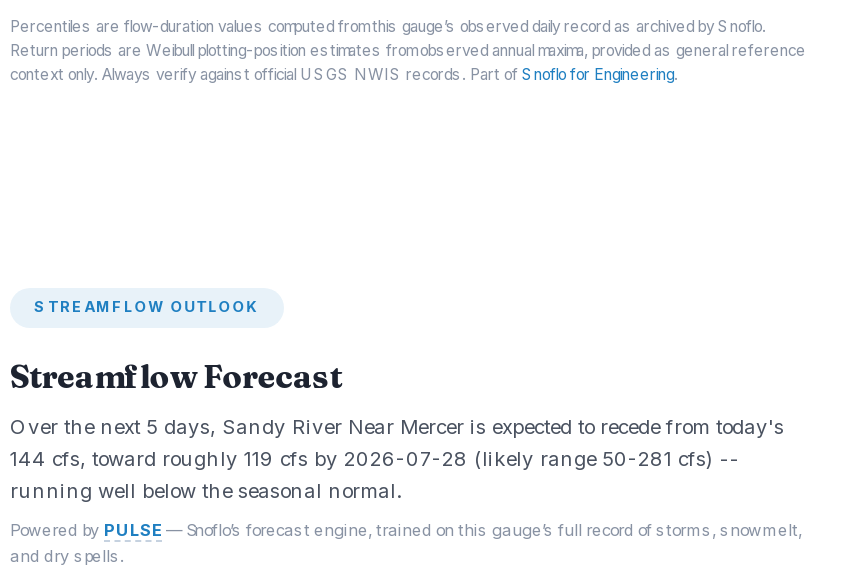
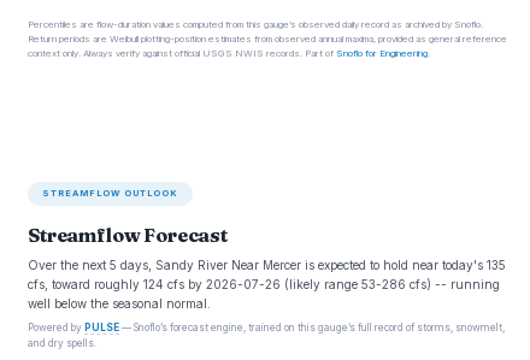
[10,414,784,502] Over the next 5 days, Sandy River Near Mercer is expected to recede from today's | 144 cfs, toward roughly 119 cfs by 2026-07-28 (likely range 50-281 cfs) -- | running well below the seasonal normal. -> [28,258,506,311] Over the next 5 days, Sandy River Near Mercer is expected to hold near today's 135 | cfs, toward roughly 124 cfs by 2026-07-26 (likely range 53-286 cfs) -- running | well below the seasonal normal.

